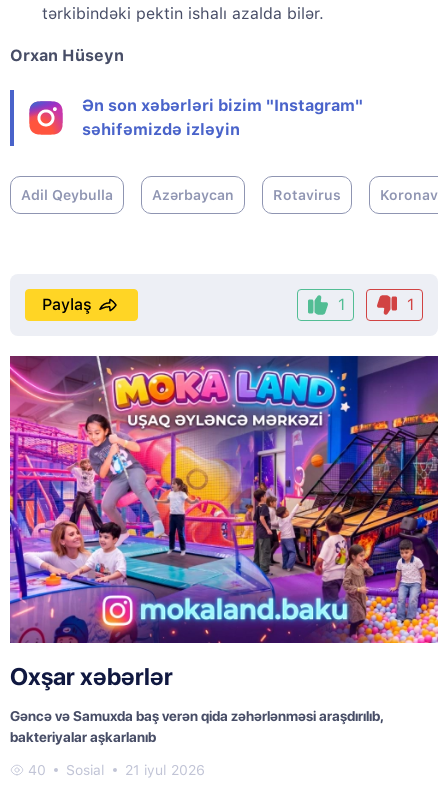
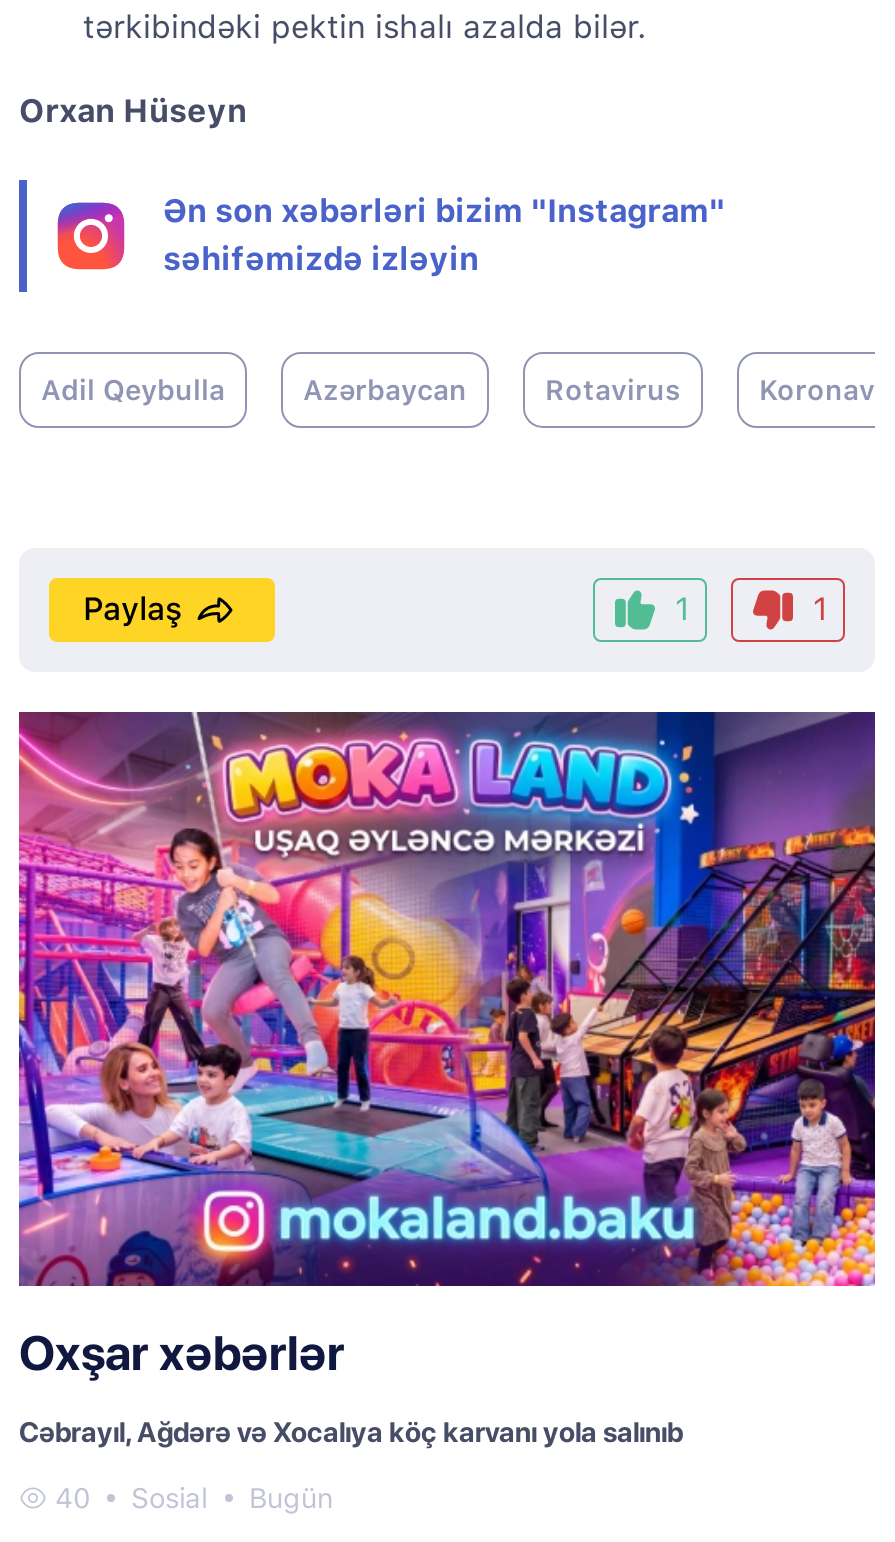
[10,707,383,744] Gəncə və Samuxda baş verən qida zəhərlənməsi araşdırılıb, | bakteriyalar aşkarlanıb -> [19,1415,683,1447] Cəbrayıl, Ağdərə və Xocalıya köç karvanı yola salınıb
[125,761,205,777] 21 iyul 2026 -> [249,1481,333,1513] Bugün

